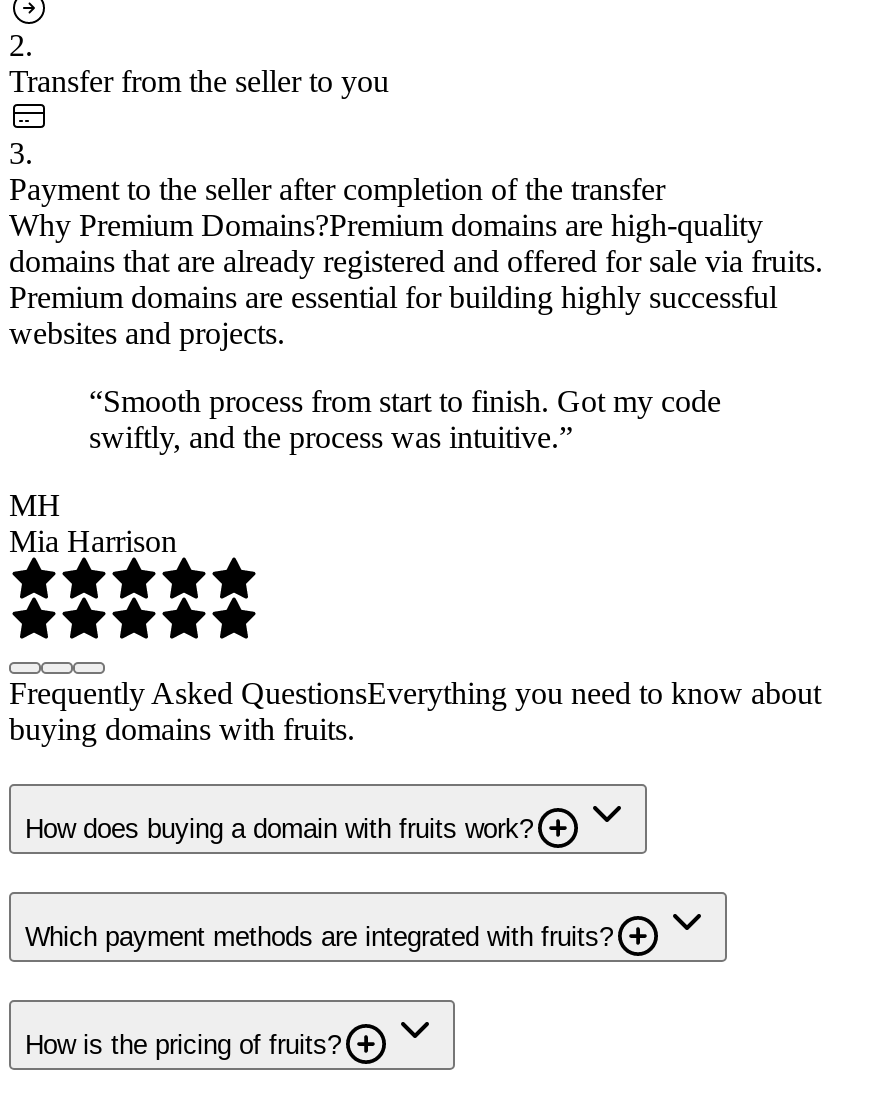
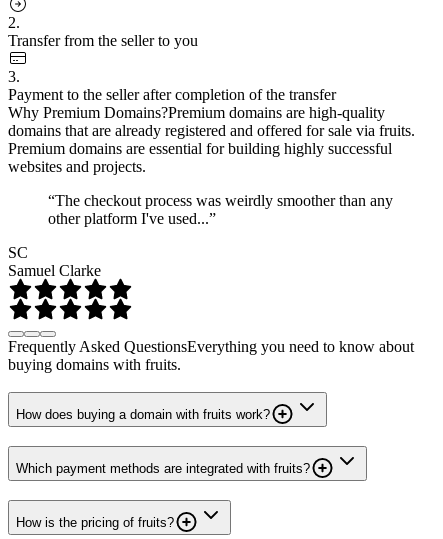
[89,383,721,453] “Smooth process from start to finish. Got my code | swiftly, and the process was intuitive.” -> [48,192,393,227] “The checkout process was weirdly smoother than any | other platform I've used...”
[9,487,177,557] MH | Mia Harrison -> [8,244,101,279] SC | Samuel Clarke

